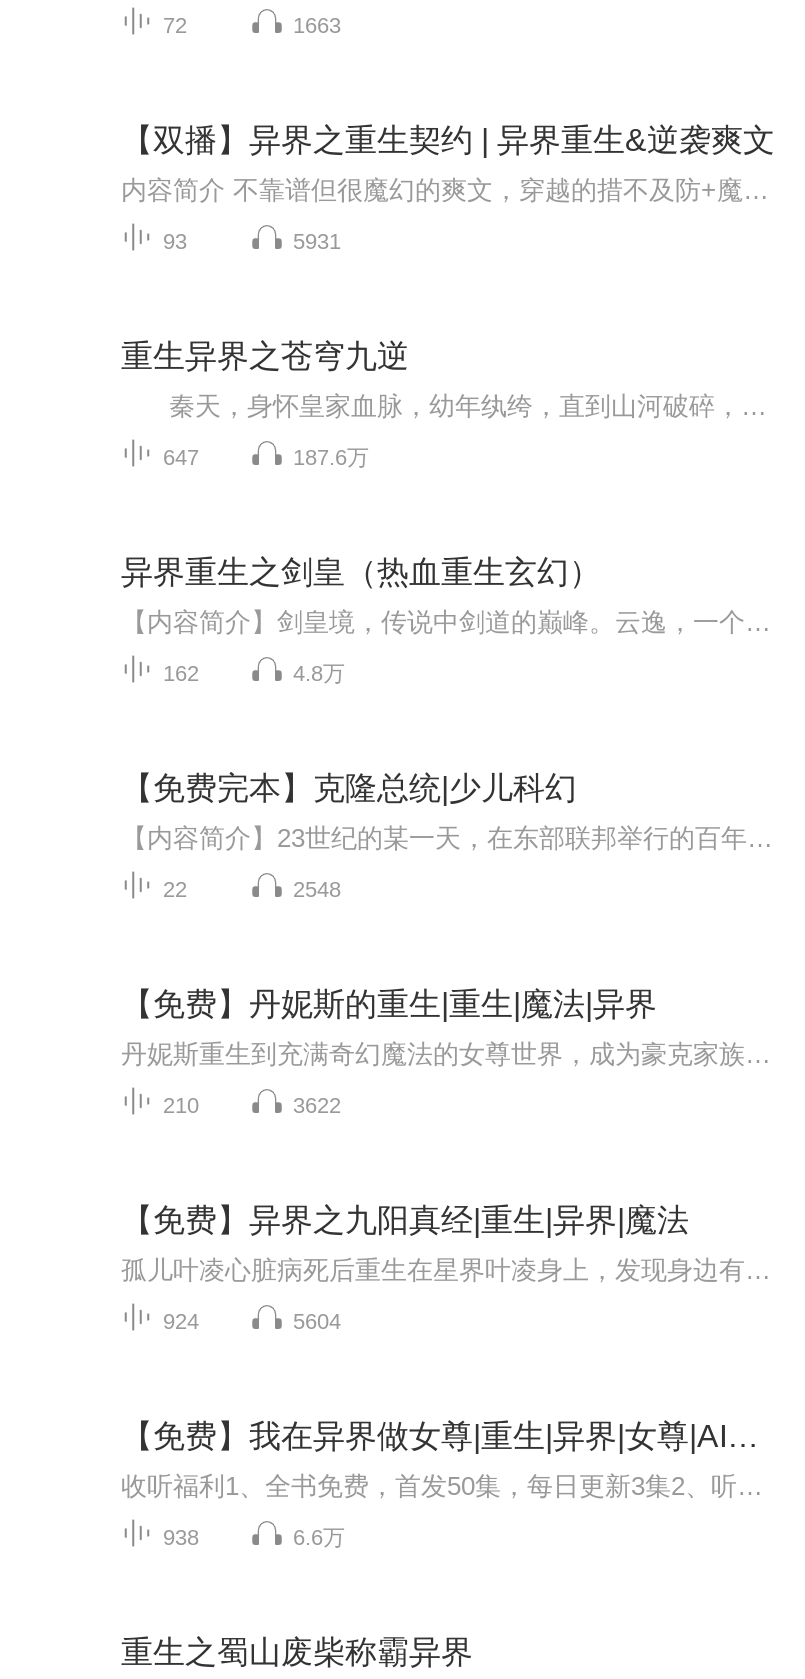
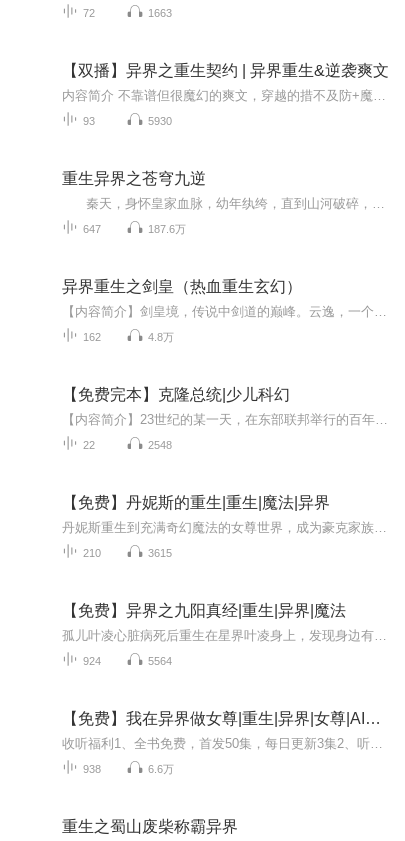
[293,229,341,253] 5931 -> [148,115,172,127] 5930
[293,1093,341,1117] 3622 -> [148,547,172,559] 3615
[293,1309,341,1333] 5604 -> [148,655,172,667] 5564

